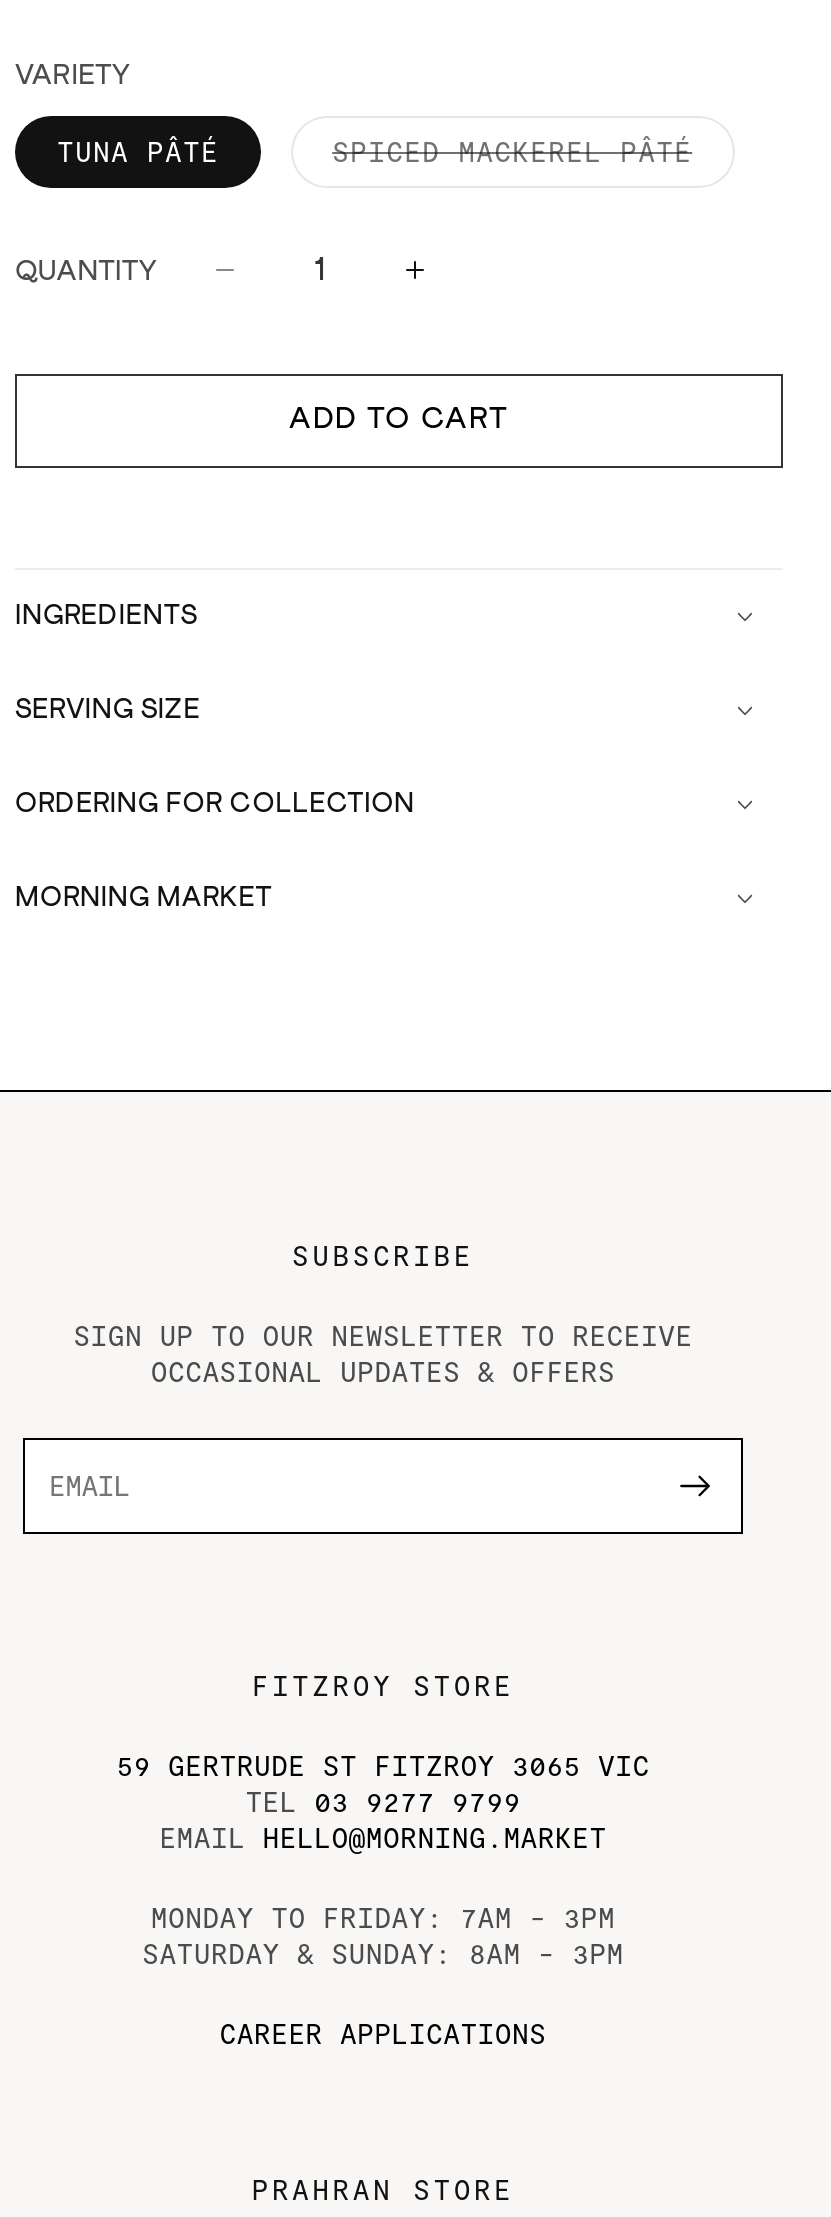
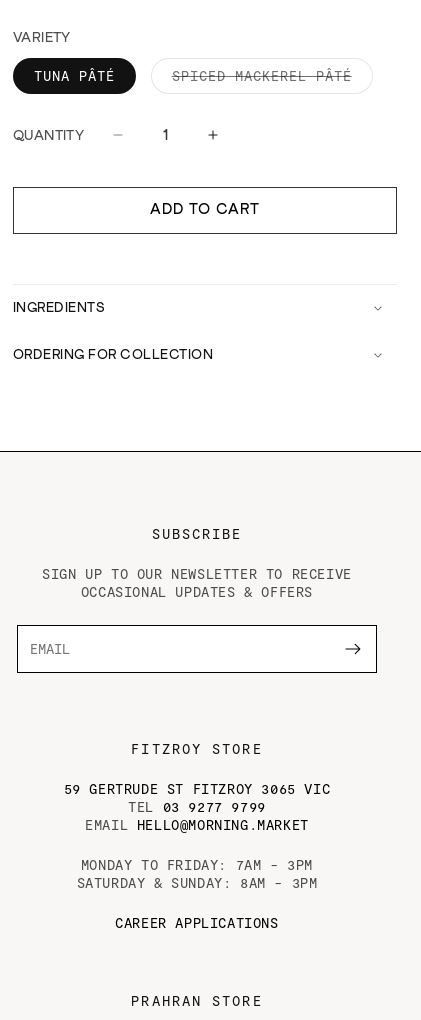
[15,695,201,723] SERVING SIZE -> none
[15,883,272,911] MORNING MARKET -> none

